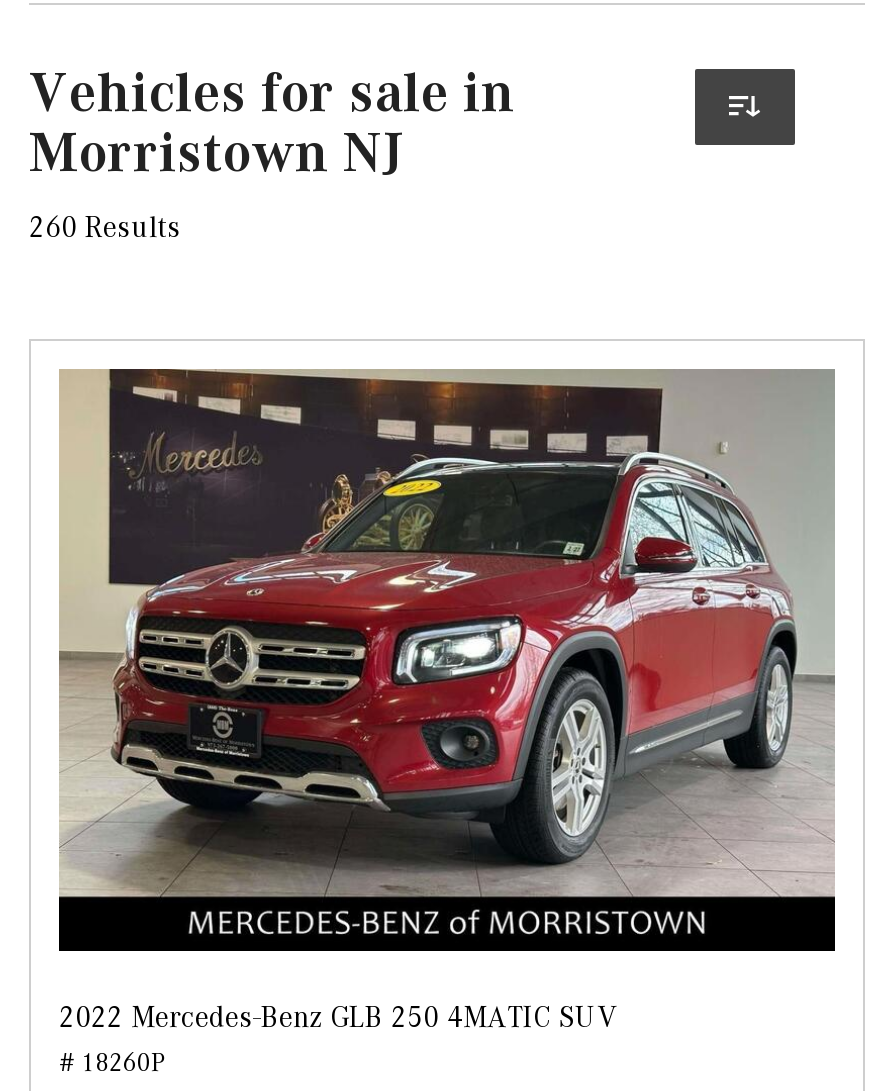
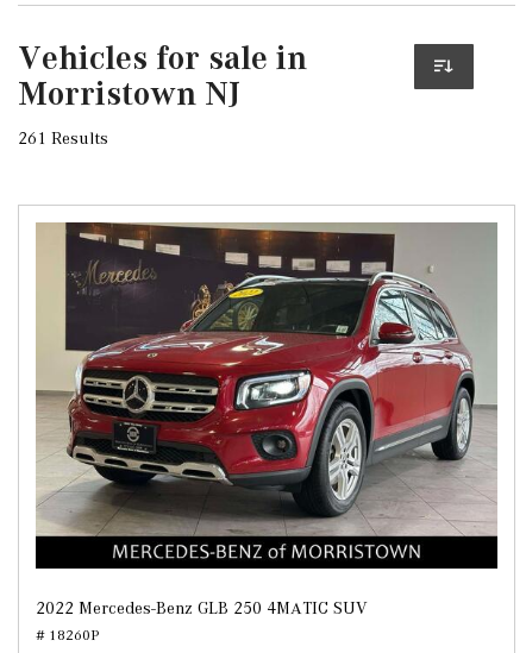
[29,211,181,243] 260 Results -> [18,128,108,147] 261 Results

